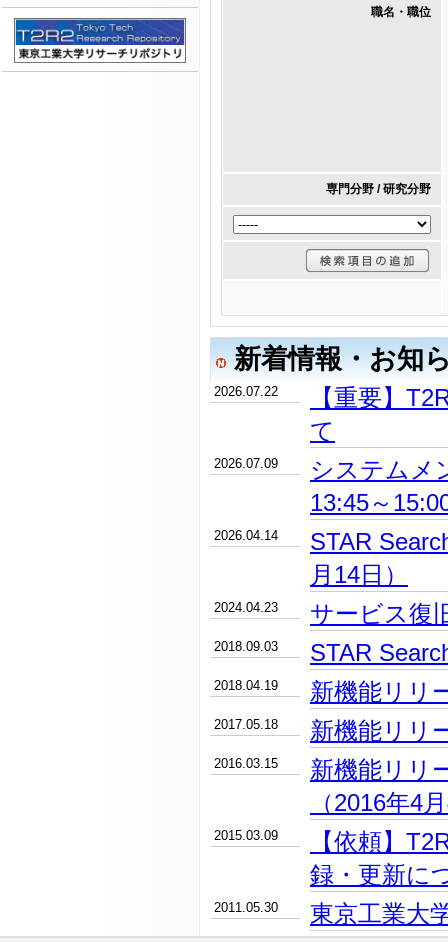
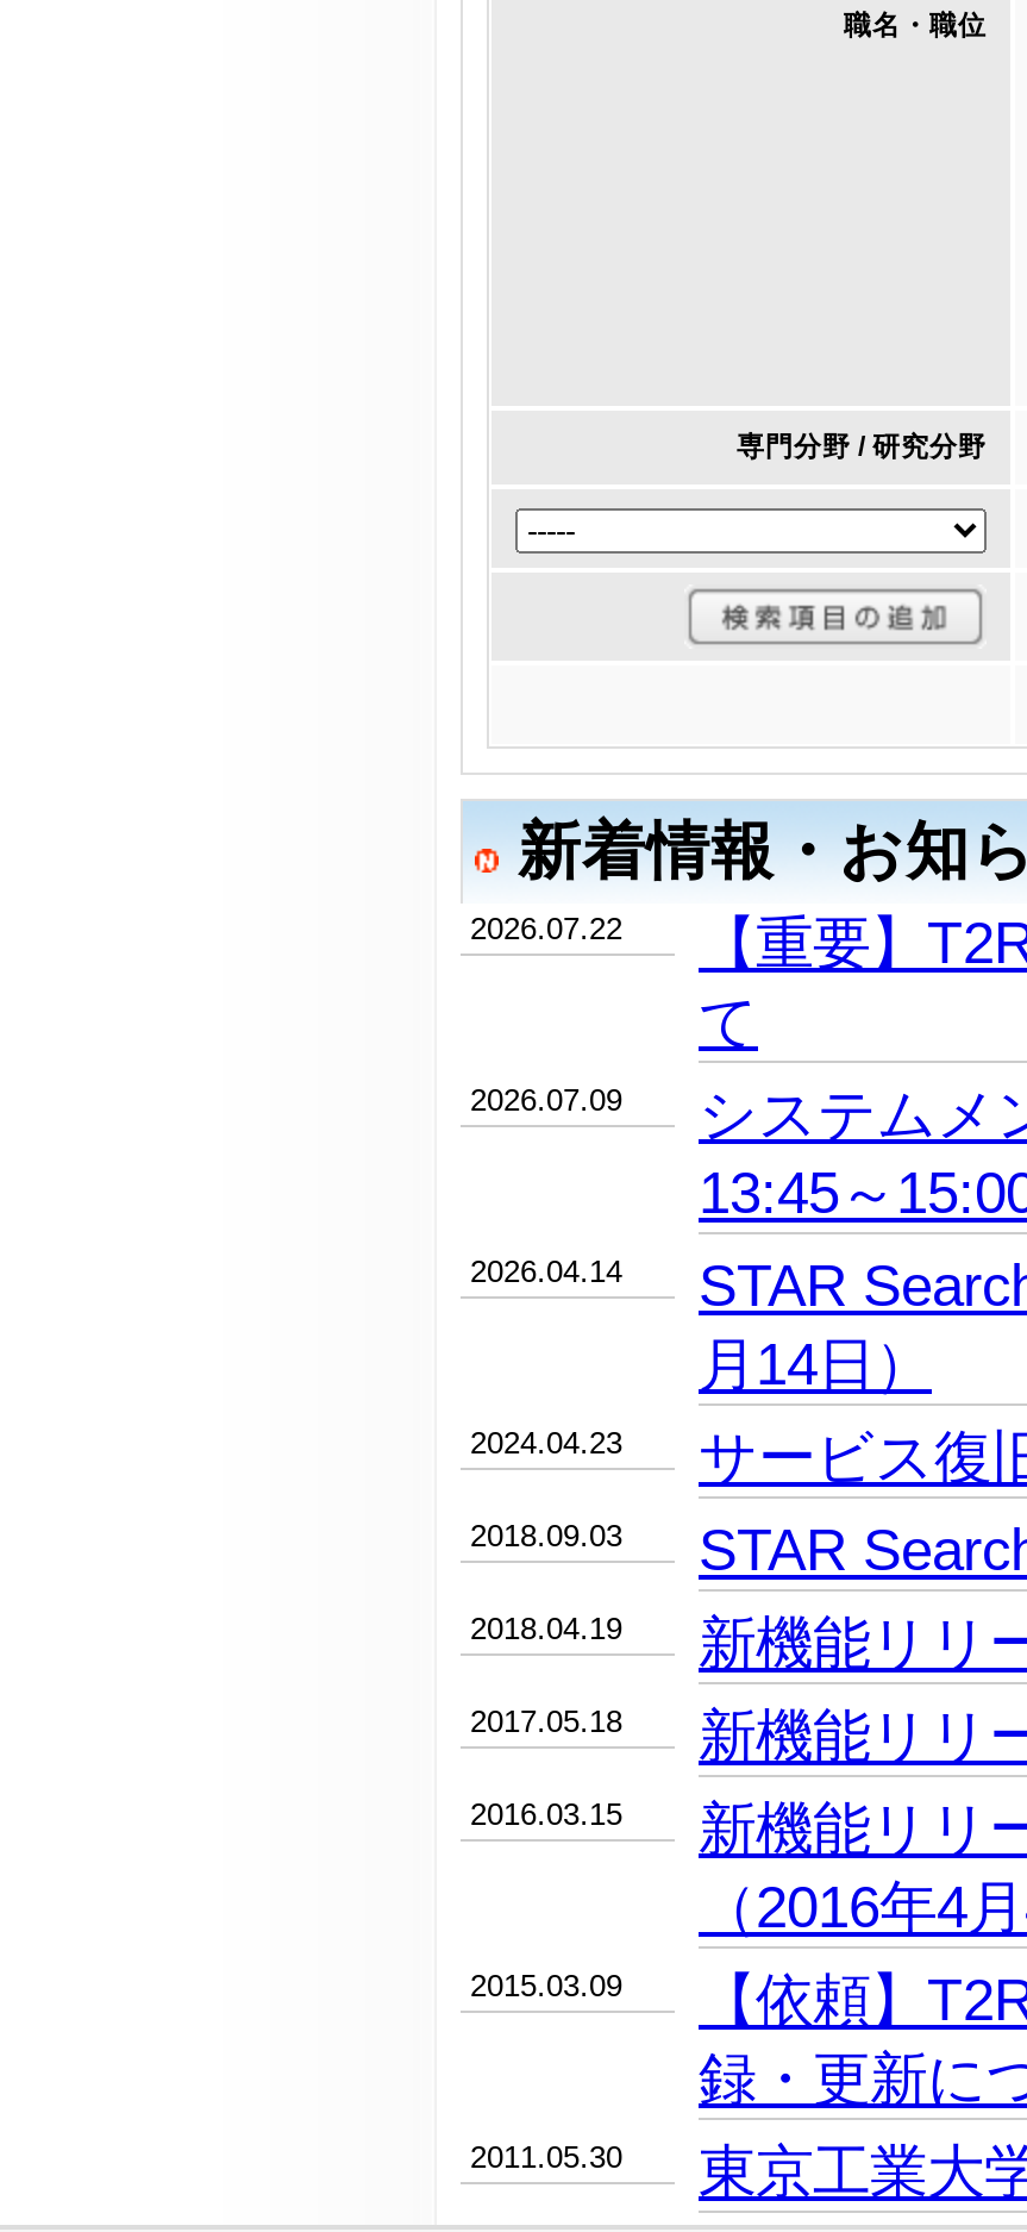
[13,17,187,64] [image] -> none

